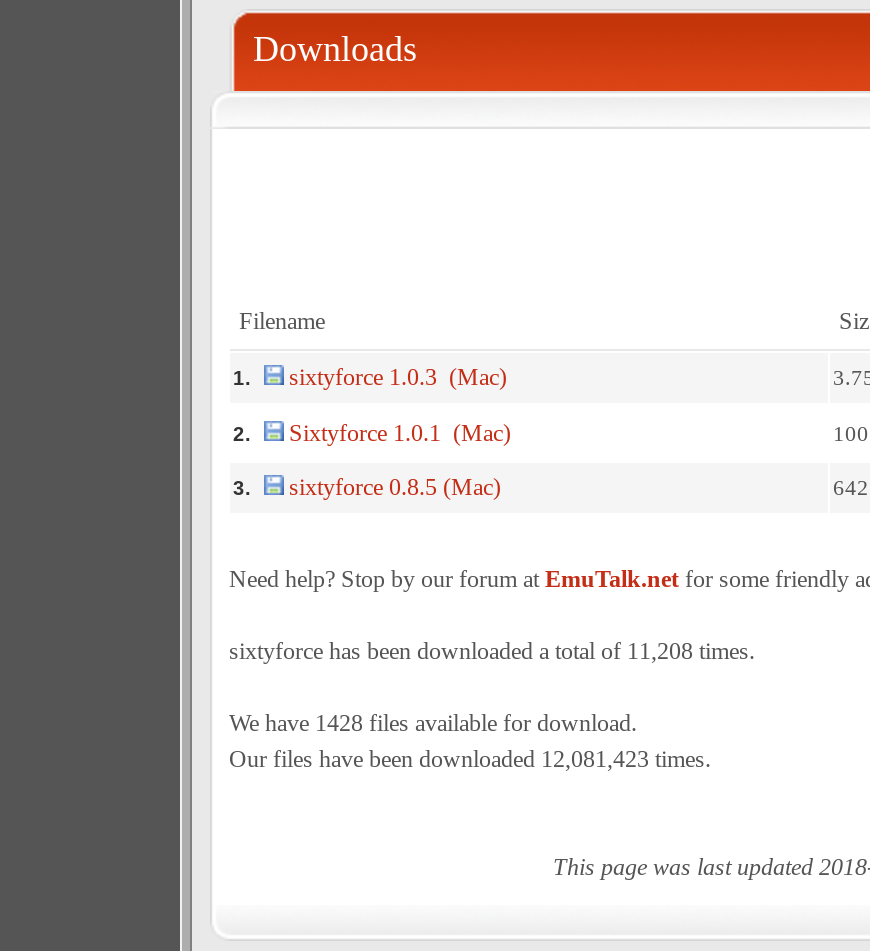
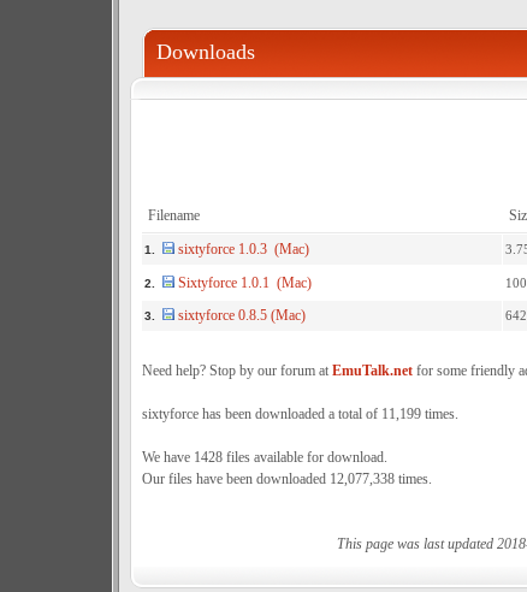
[229,637,755,665] sixtyforce has been downloaded a total of 11,208 times. -> [141,405,458,422] sixtyforce has been downloaded a total of 11,199 times.
[229,745,711,773] Our files have been downloaded 12,081,423 times. -> [141,470,431,487] Our files have been downloaded 12,077,338 times.

